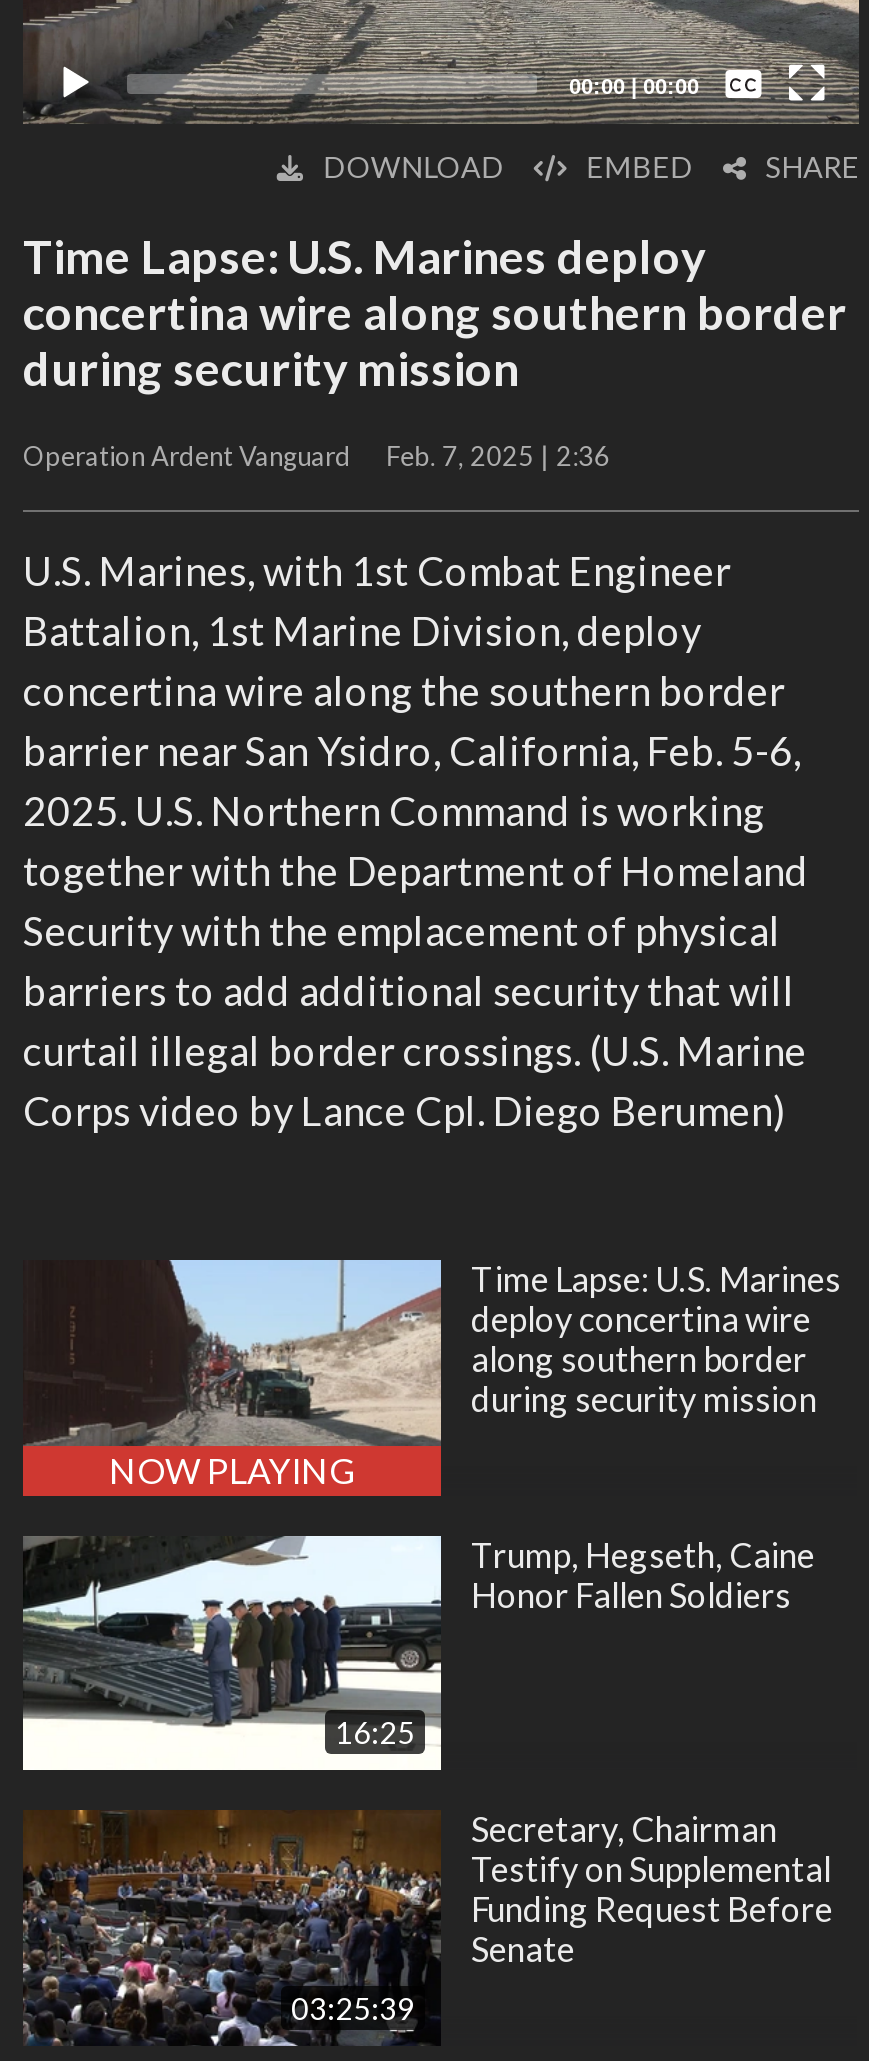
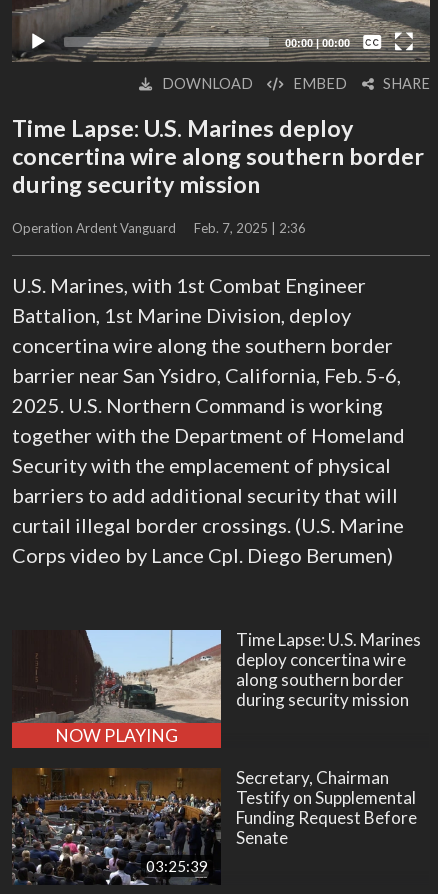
[21,1536,443,1774] [image] | 16:25 -> none
[471,1534,815,1616] Trump, Hegseth, Caine | Honor Fallen Soldiers -> none

